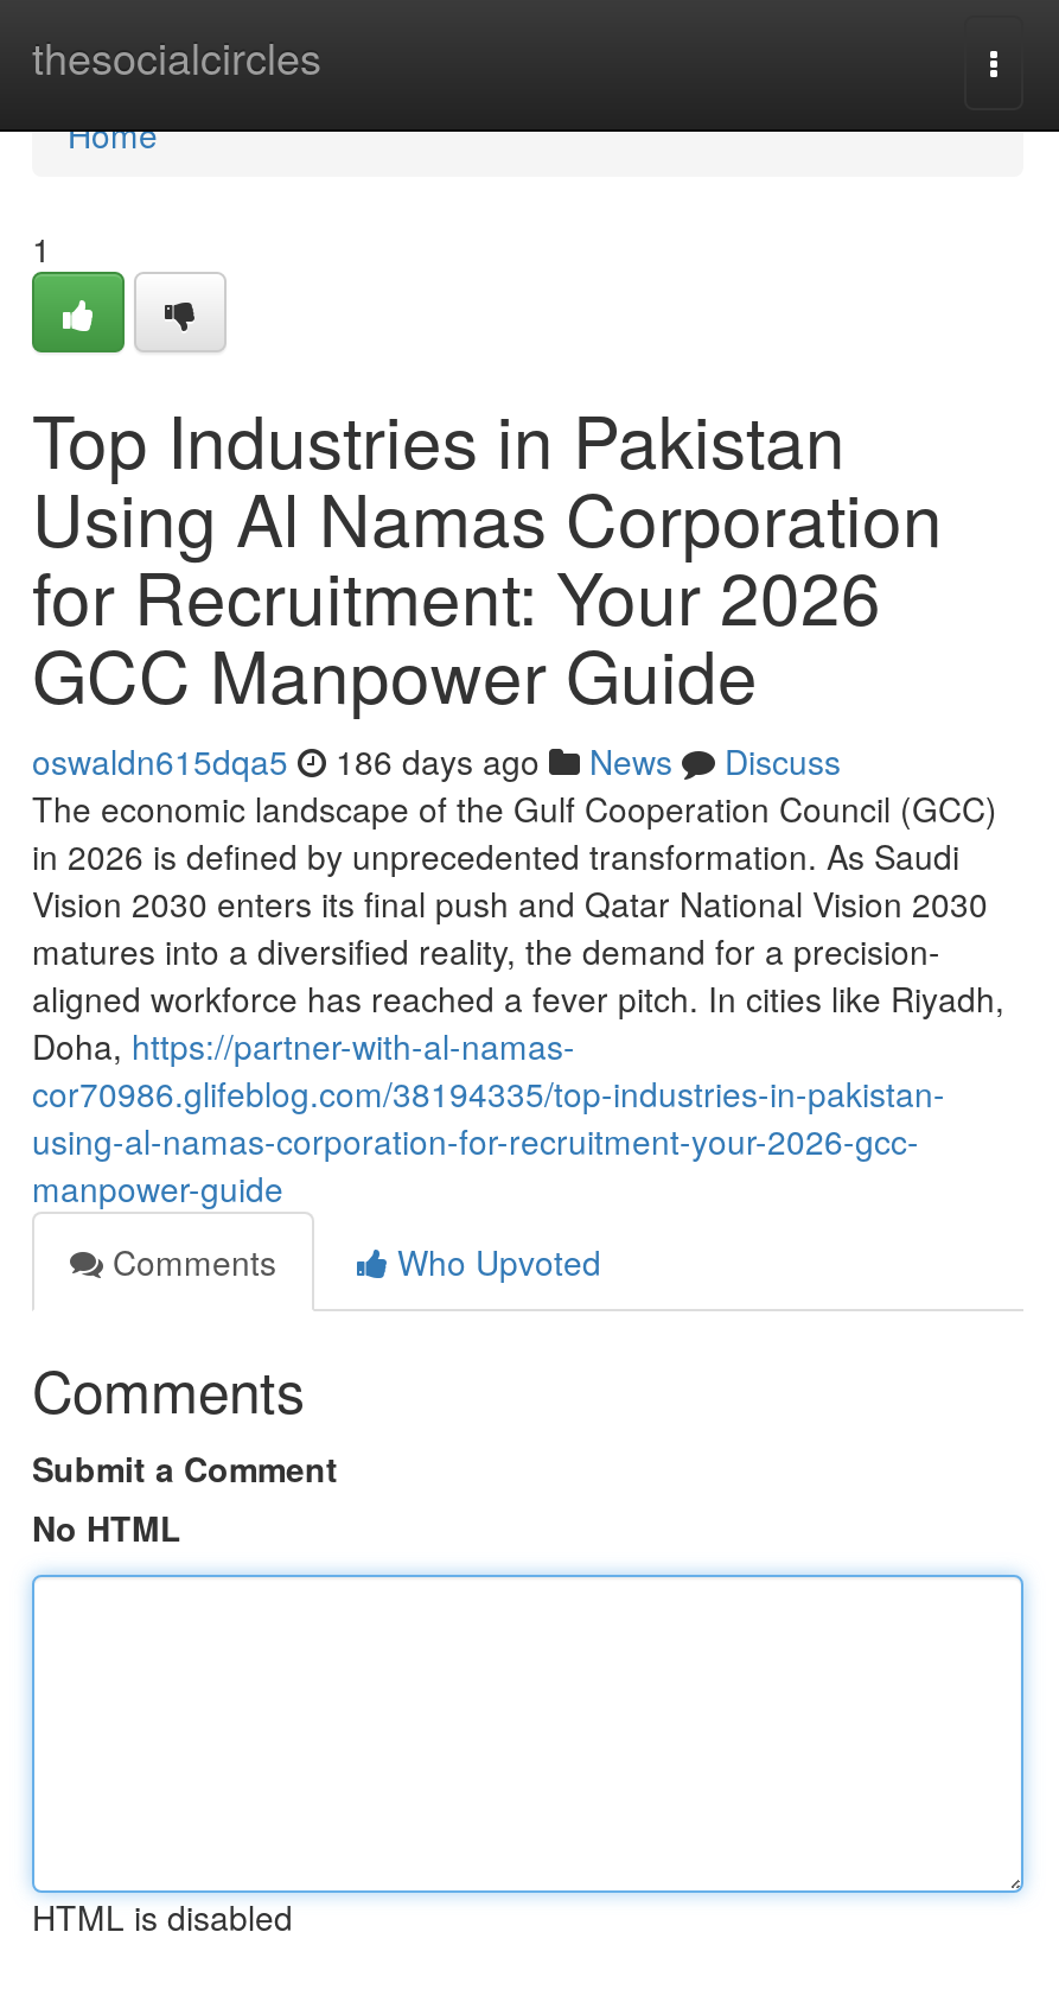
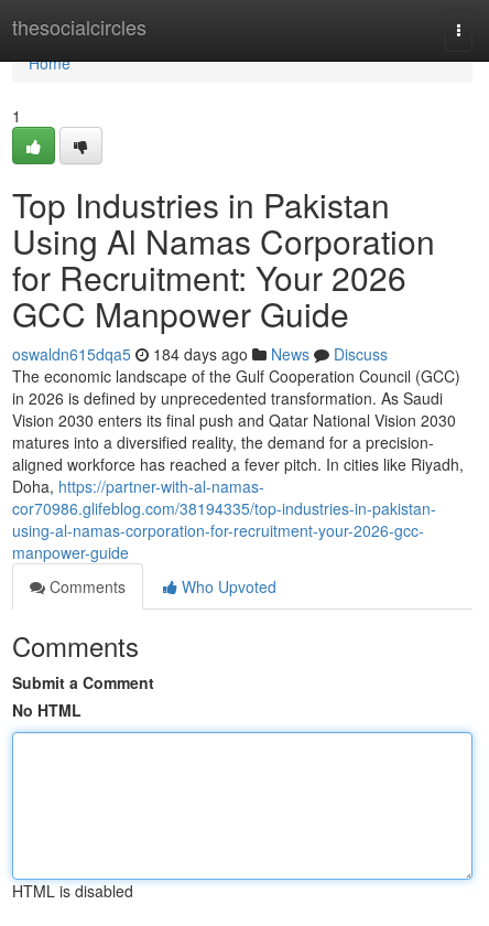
[32,737,841,784] oswaldn615dqa5 186 days ago News Discuss -> [12,343,388,365] oswaldn615dqa5 184 days ago News Discuss

